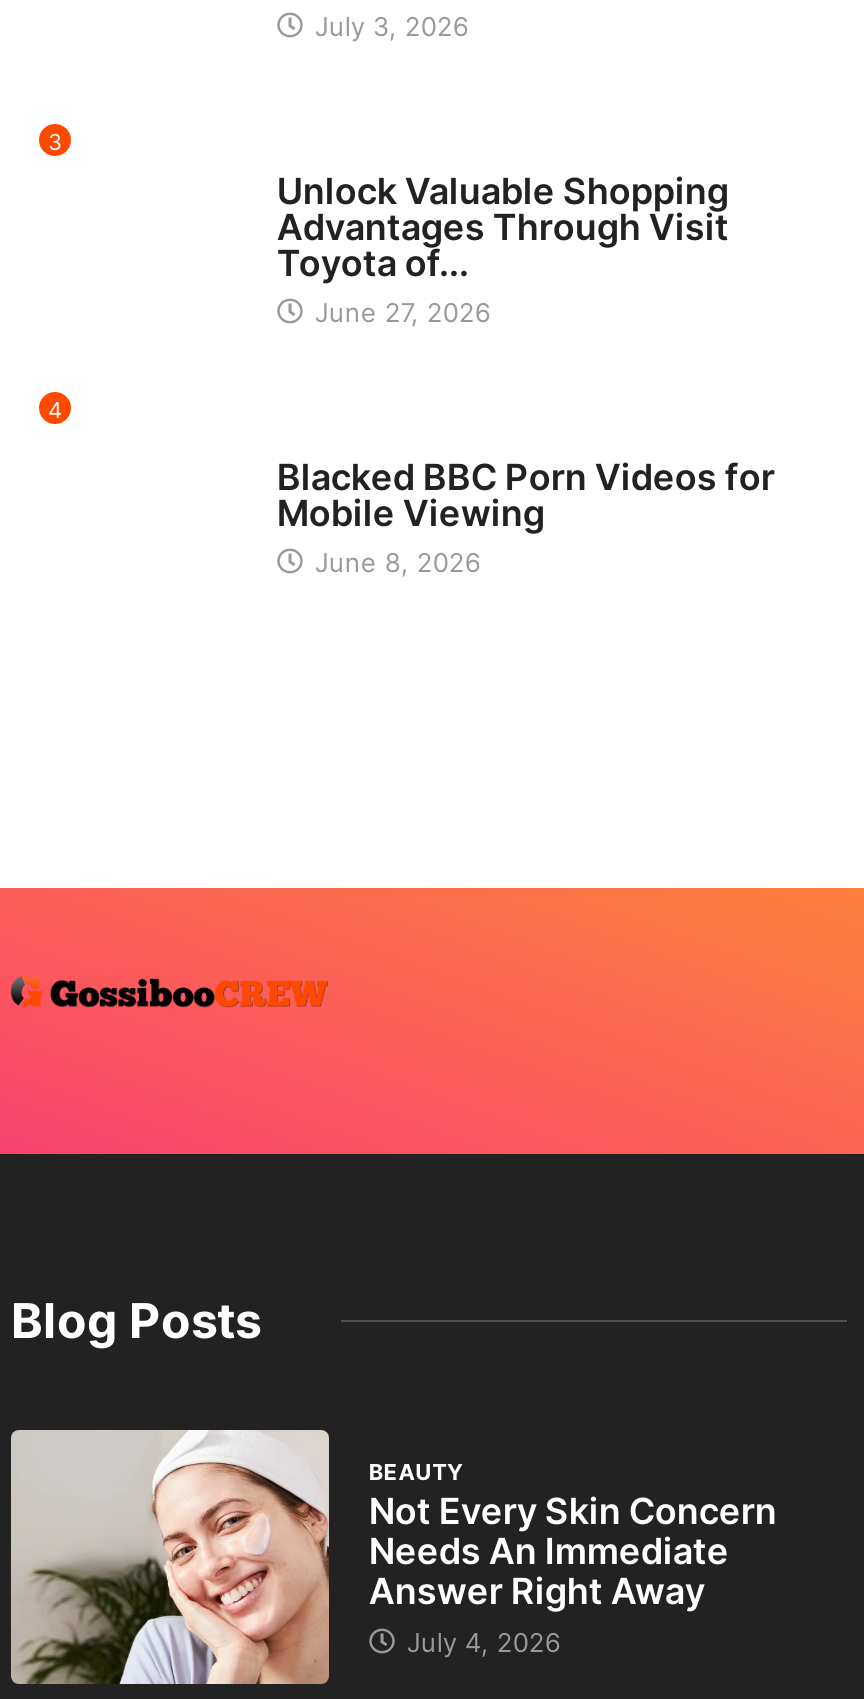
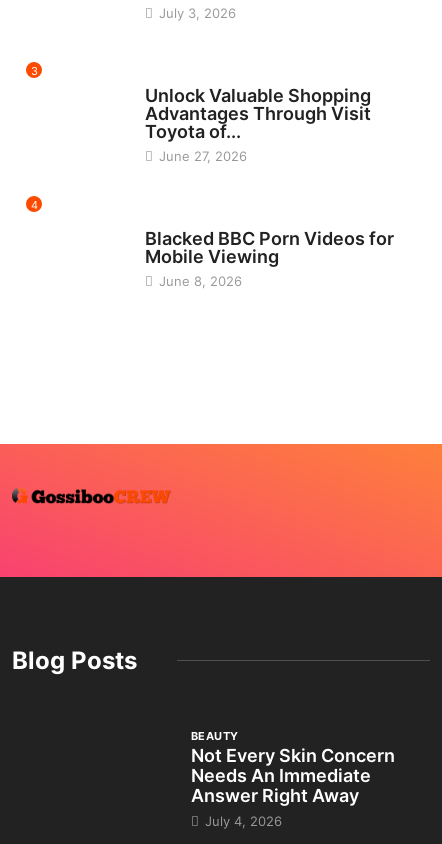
[9,1428,331,1686] [image] -> none

